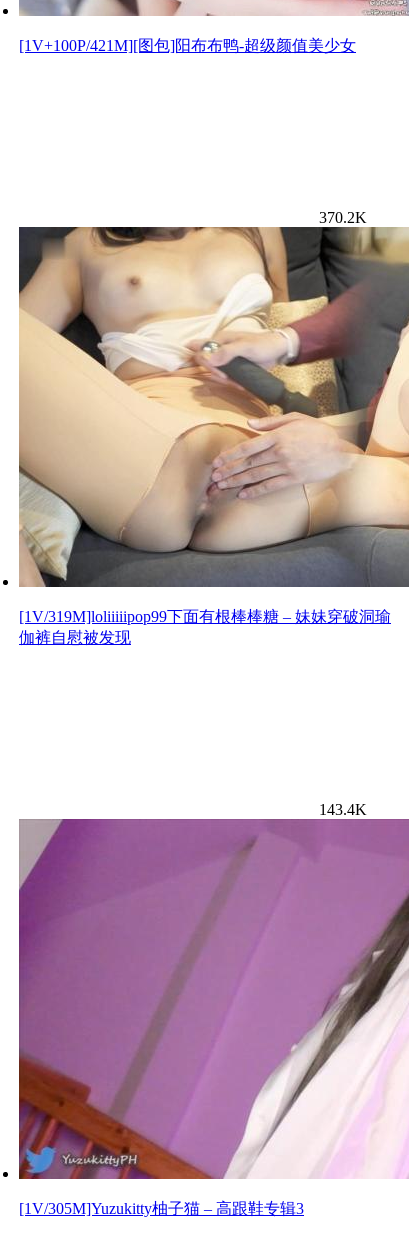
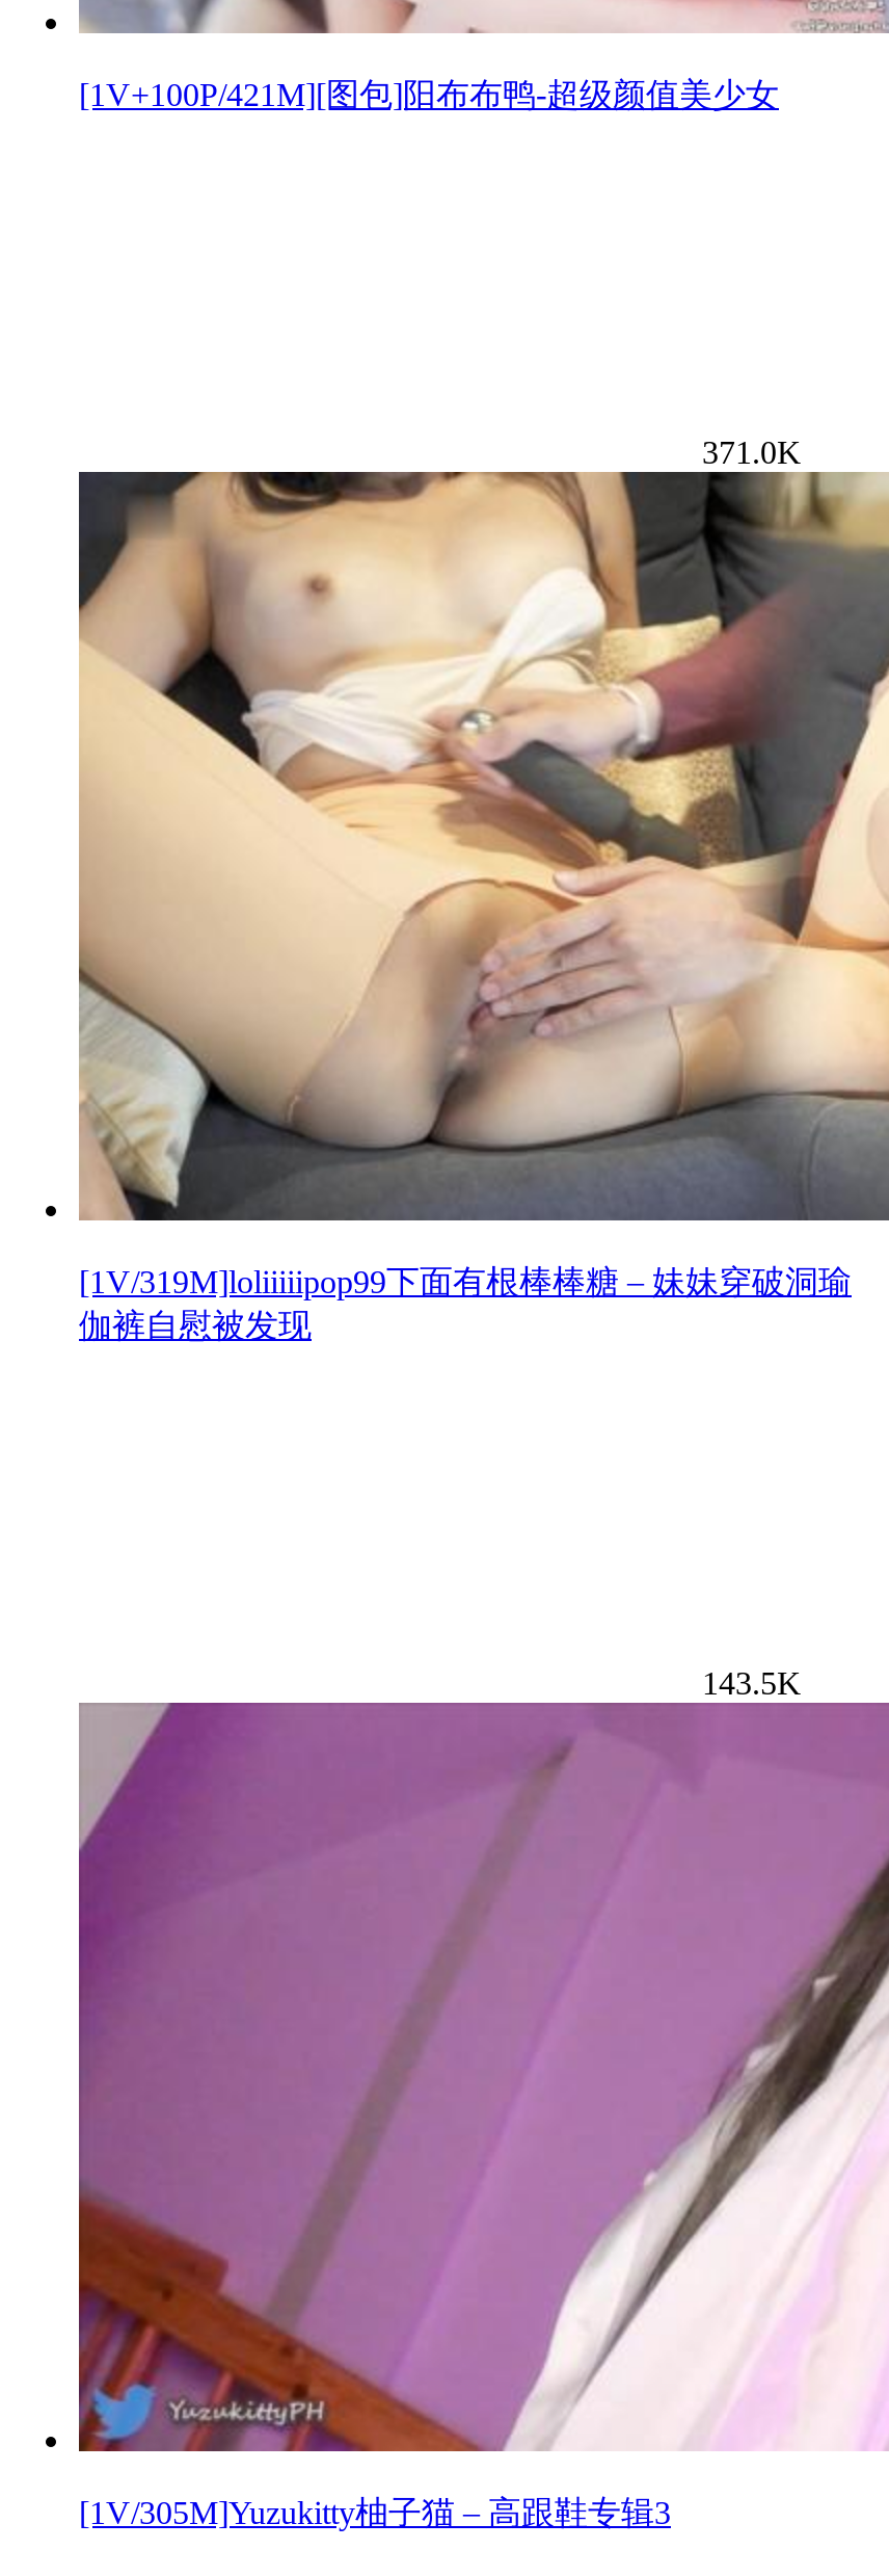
[319,209,367,226] 370.2K -> [702,435,802,470] 371.0K
[319,801,367,818] 143.4K -> [702,1666,802,1701] 143.5K

